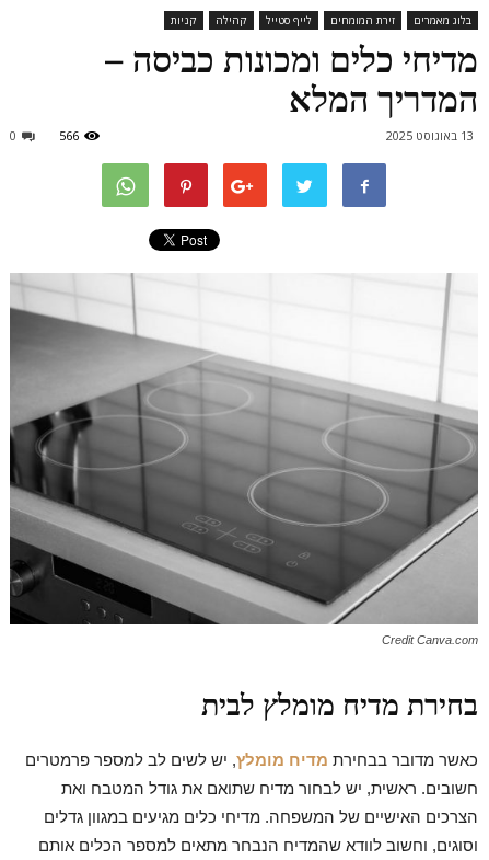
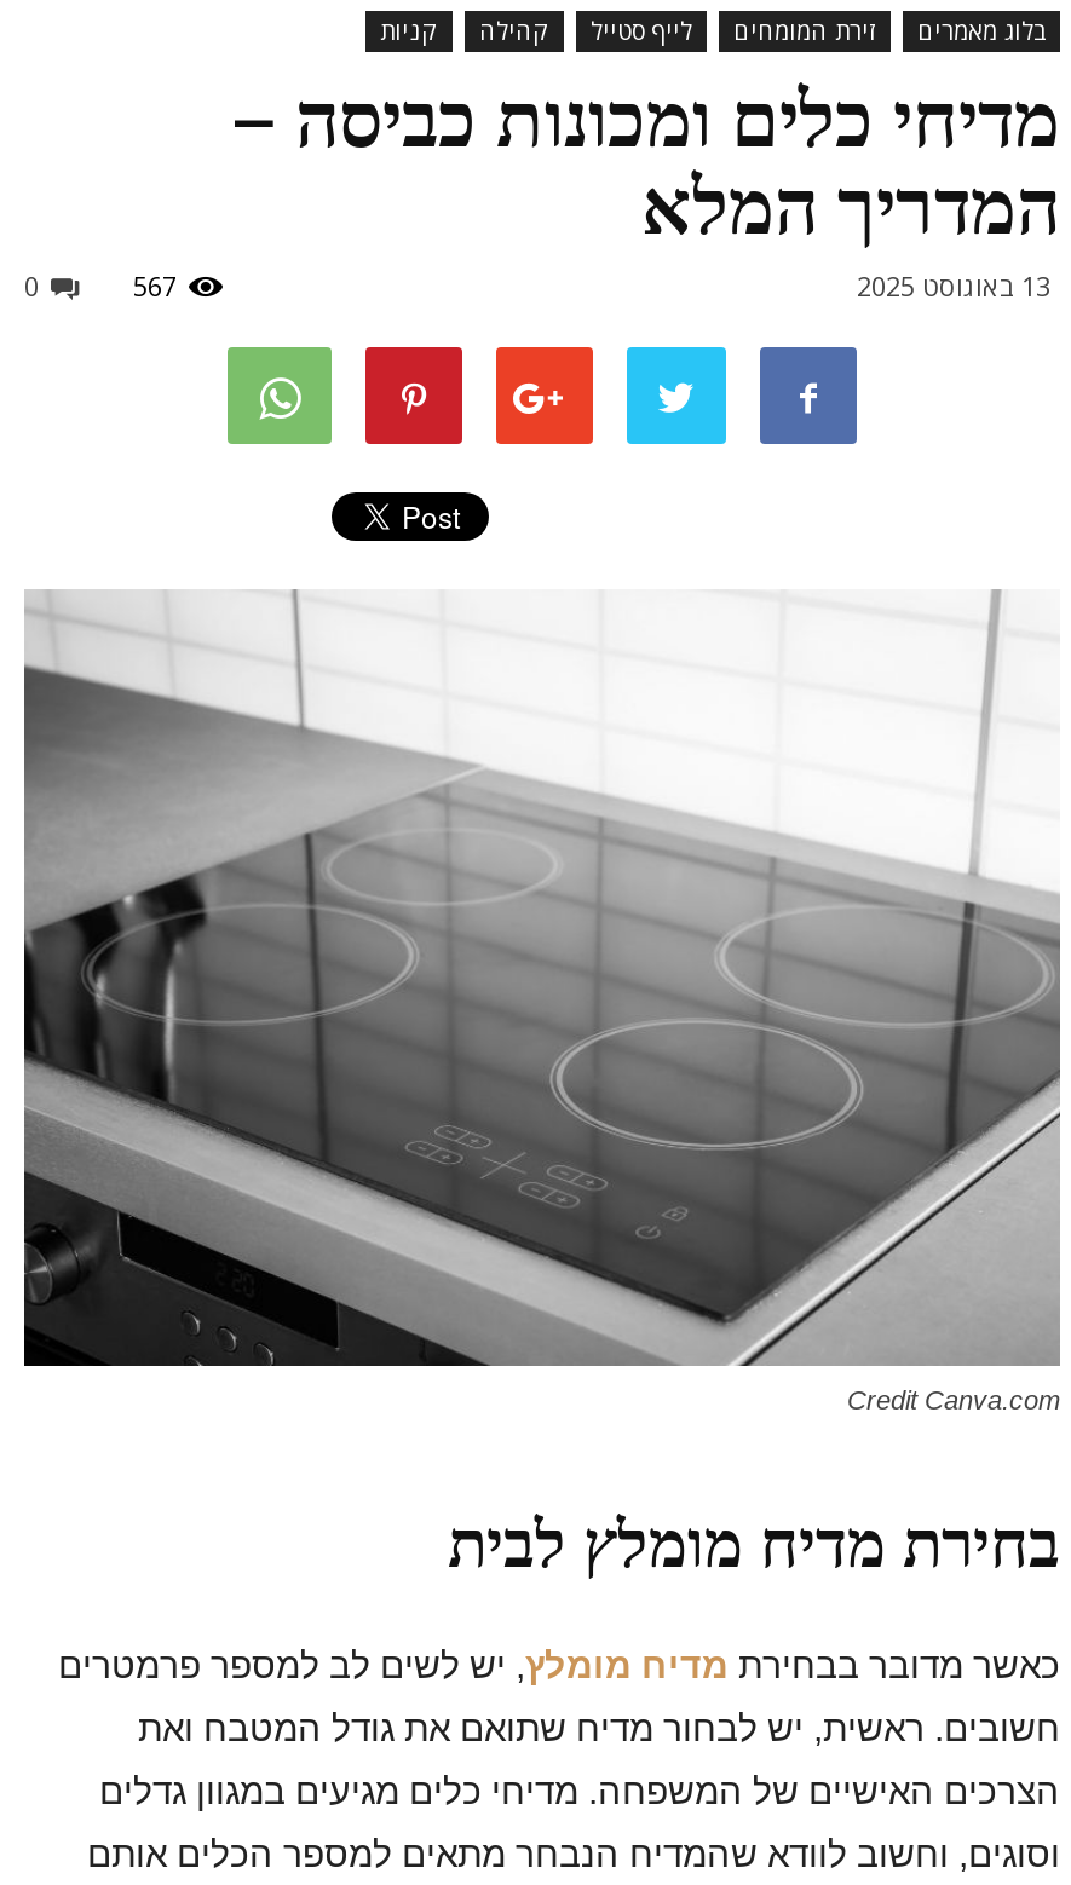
[59,127,79,144] 566 -> [133,267,177,304] 567

